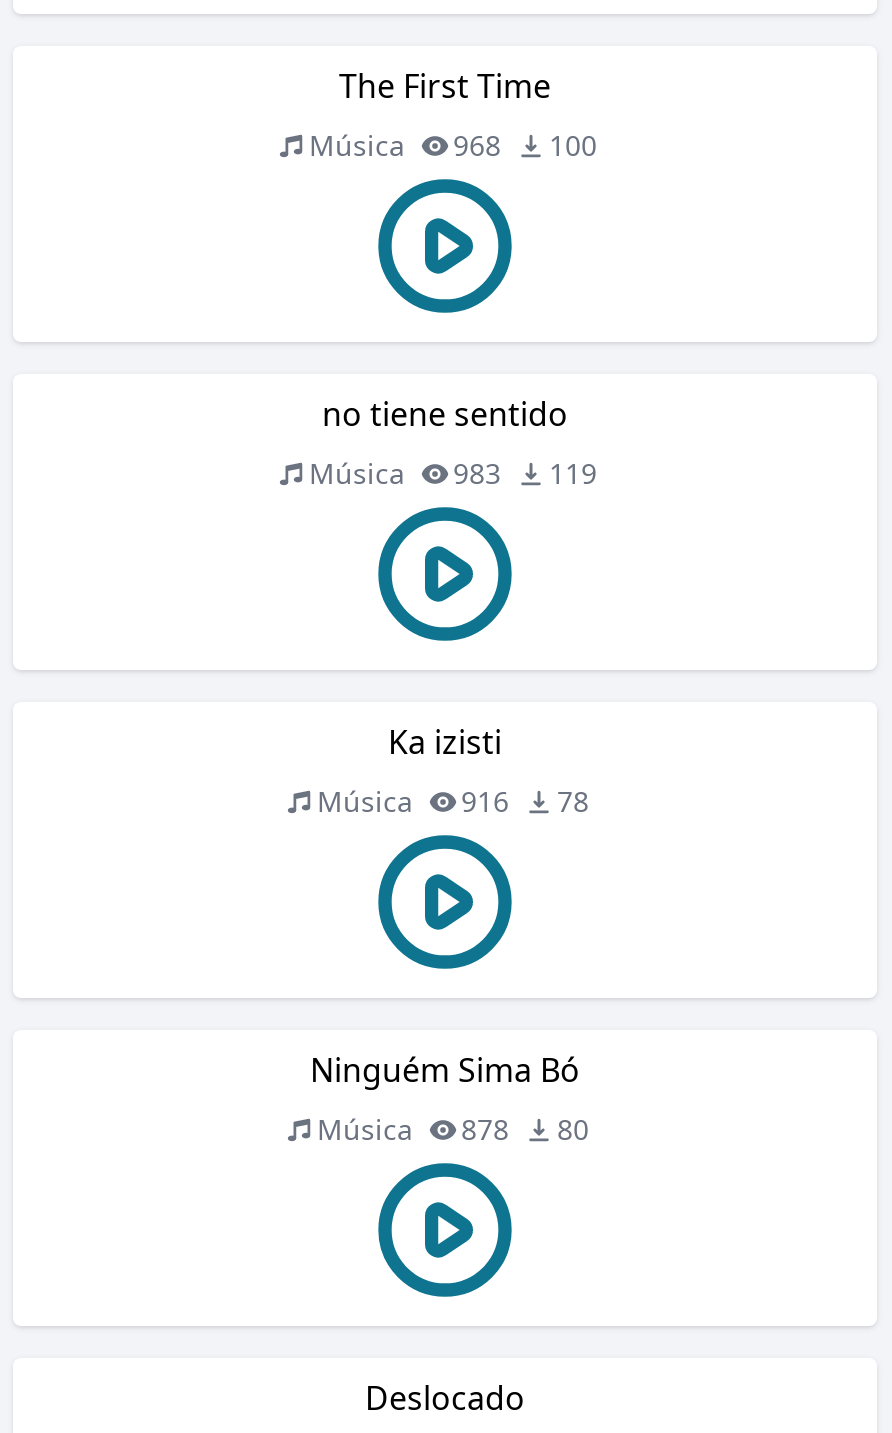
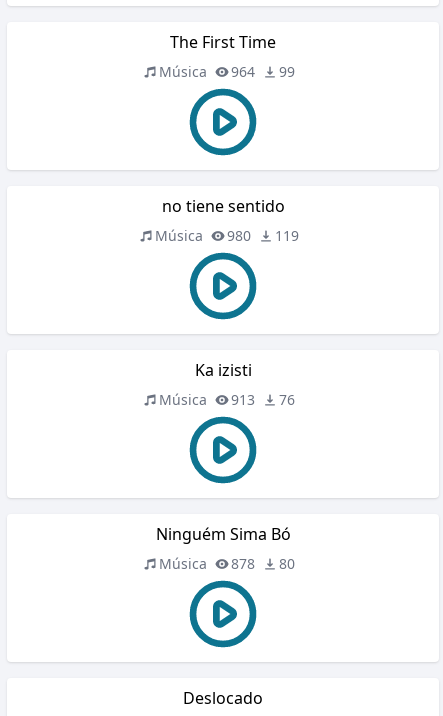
[453,126,501,164] 968 -> [231,62,255,81] 964
[549,126,597,164] 100 -> [279,62,295,81] 99
[309,454,597,492] Música 983 119 -> [155,226,299,245] Música 980 119
[461,782,509,820] 916 -> [231,390,255,409] 913
[557,782,589,820] 78 -> [279,390,295,409] 76

